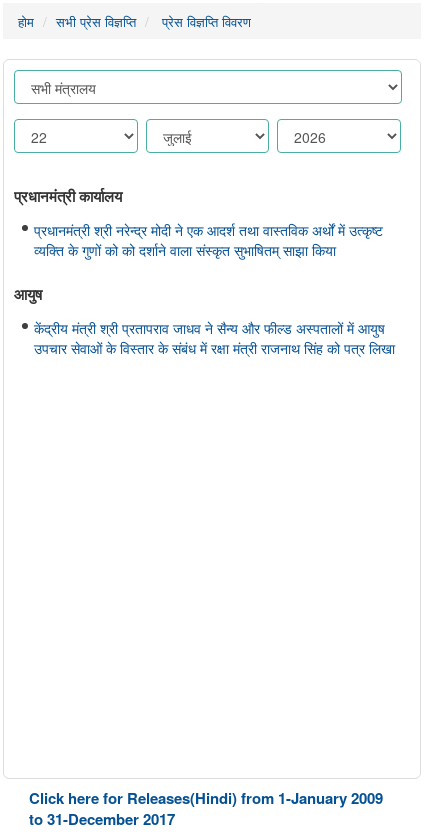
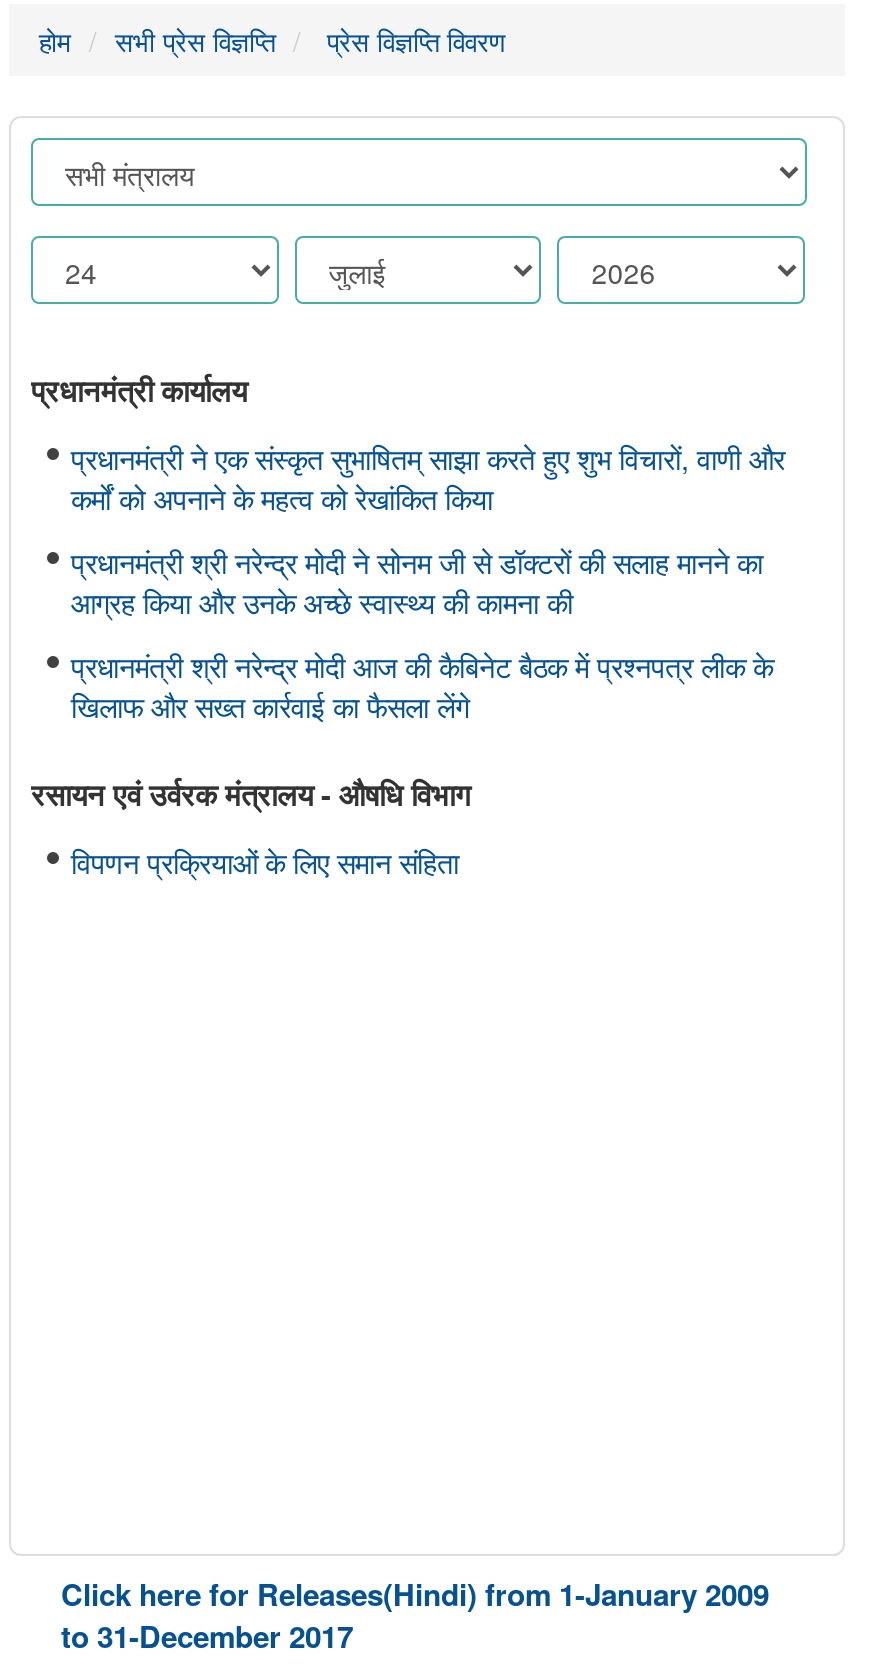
[14,219,395,358] प्रधानमंत्री श्री नरेन्द्र मोदी ने एक आदर्श तथा वास्तविक अर्थों में उत्कृष्ट | व्यक्ति के गुणों को को दर्शाने वाला संस्कृत सुभाषितम् साझा किया | आयुष | केंद्रीय मंत्री श्री प्रतापराव जाधव ने सैन्य और फील्ड अस्पतालों में आयुष | उपचार सेवाओं के विस्तार के संबंध में रक्षा मंत्री राजनाथ सिंह को पत्र लिखा -> [31,436,785,882] प्रधानमंत्री ने एक संस्कृत सुभाषितम् साझा करते हुए शुभ विचारों, वाणी और | कर्मों को अपनाने के महत्व को रेखांकित किया | प्रधानमंत्री श्री नरेन्द्र मोदी ने सोनम जी से डॉक्टरों की सलाह मानने का | आग्रह किया और उनके अच्छे स्वास्थ्य की कामना की | प्रधानमंत्री श्री नरेन्द्र मोदी आज की कैबिनेट बैठक में प्रश्नपत्र लीक के | खिलाफ और सख्त कार्रवाई का फैसला लेंगे | रसायन एवं उर्वरक मंत्रालय - औषधि विभाग | विपणन प्रक्रियाओं के लिए समान संहिता

